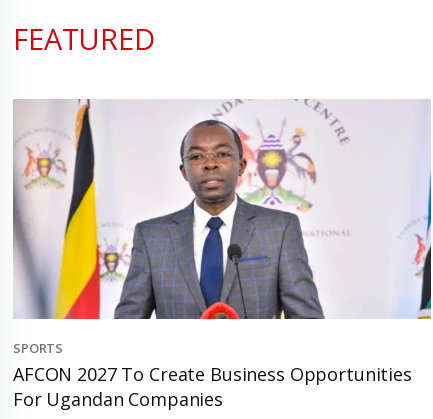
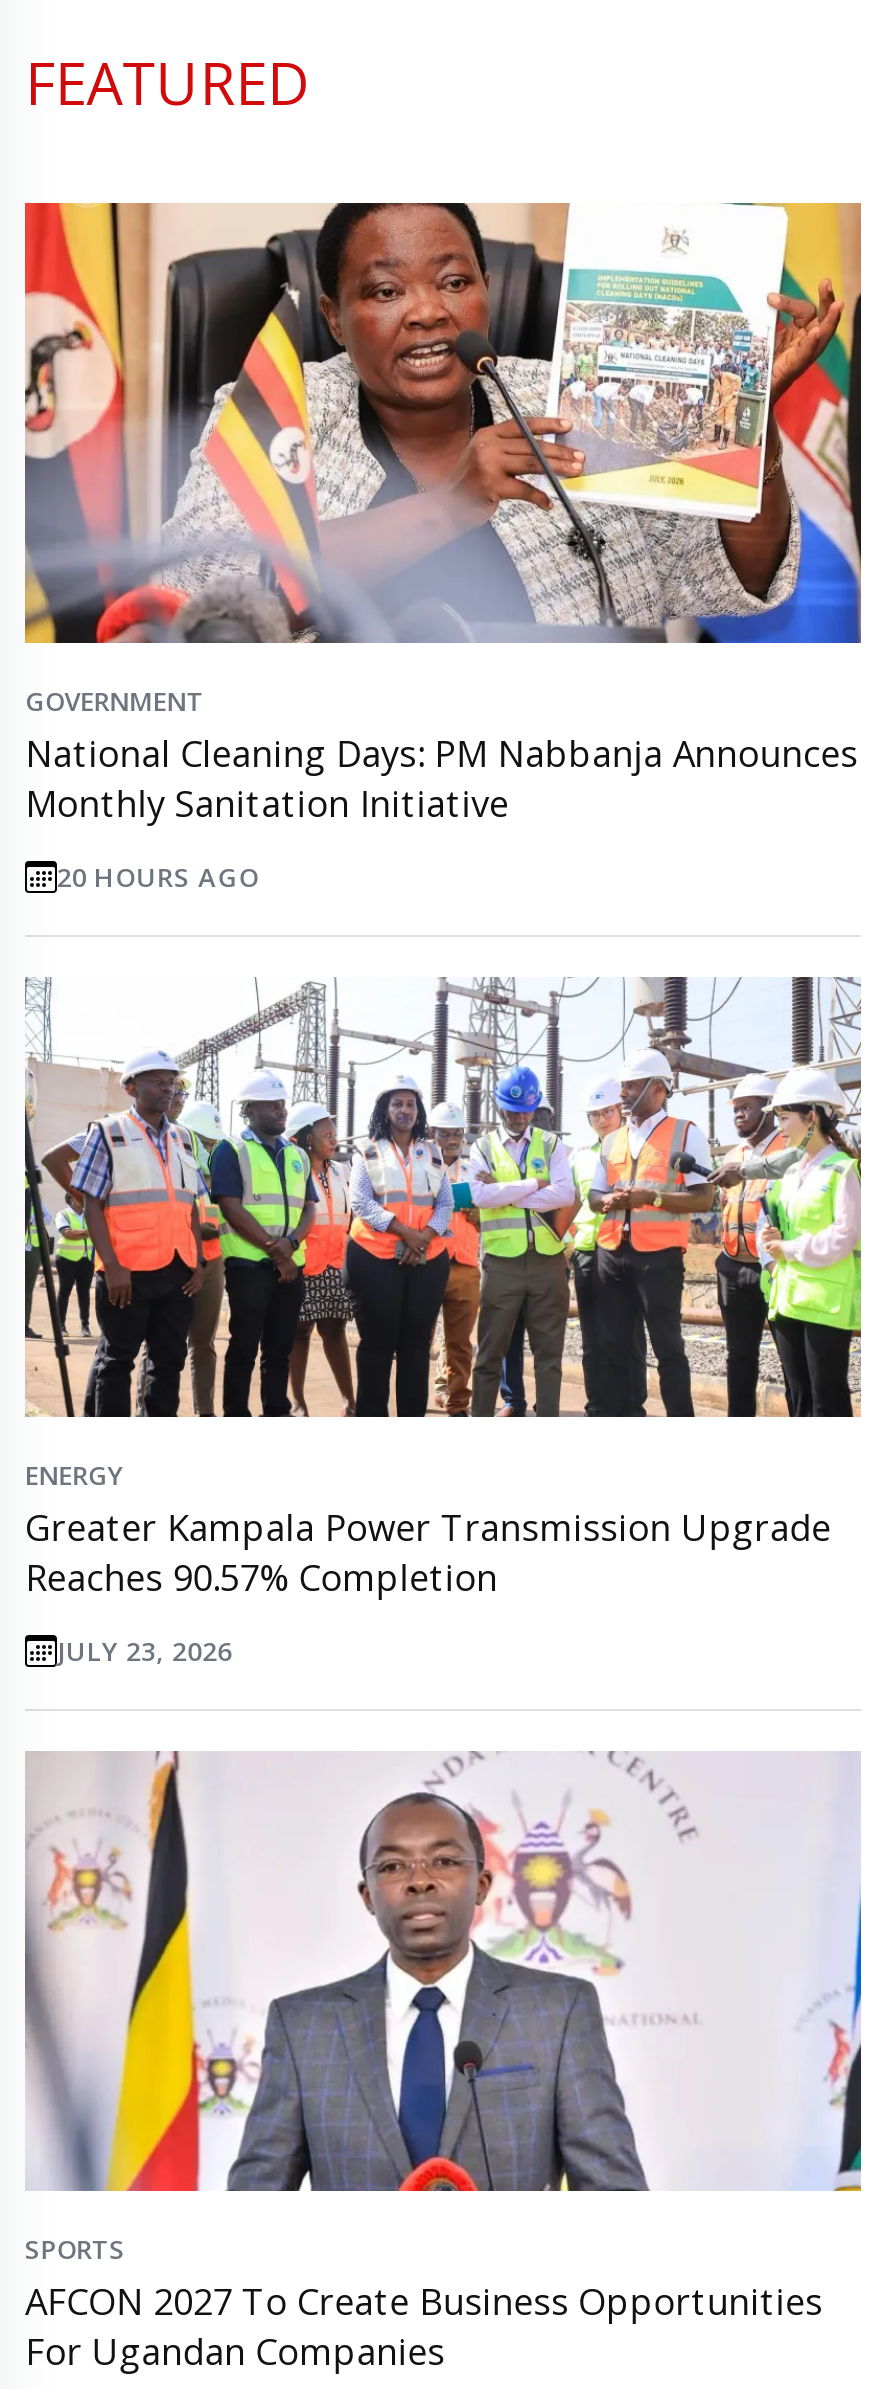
none -> [23,201,863,894] [image] | GOVERNMENT | National Cleaning Days: PM Nabbanja Announces | Monthly Sanitation Initiative | 20 HOURS AGO
none -> [23,975,863,1668] [image] | ENERGY | Greater Kampala Power Transmission Upgrade | Reaches 90.57% Completion | JULY 23, 2026

